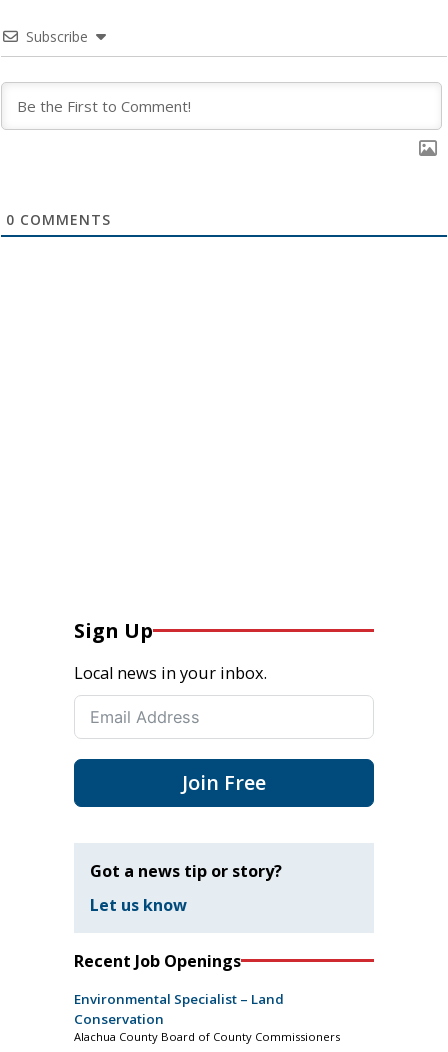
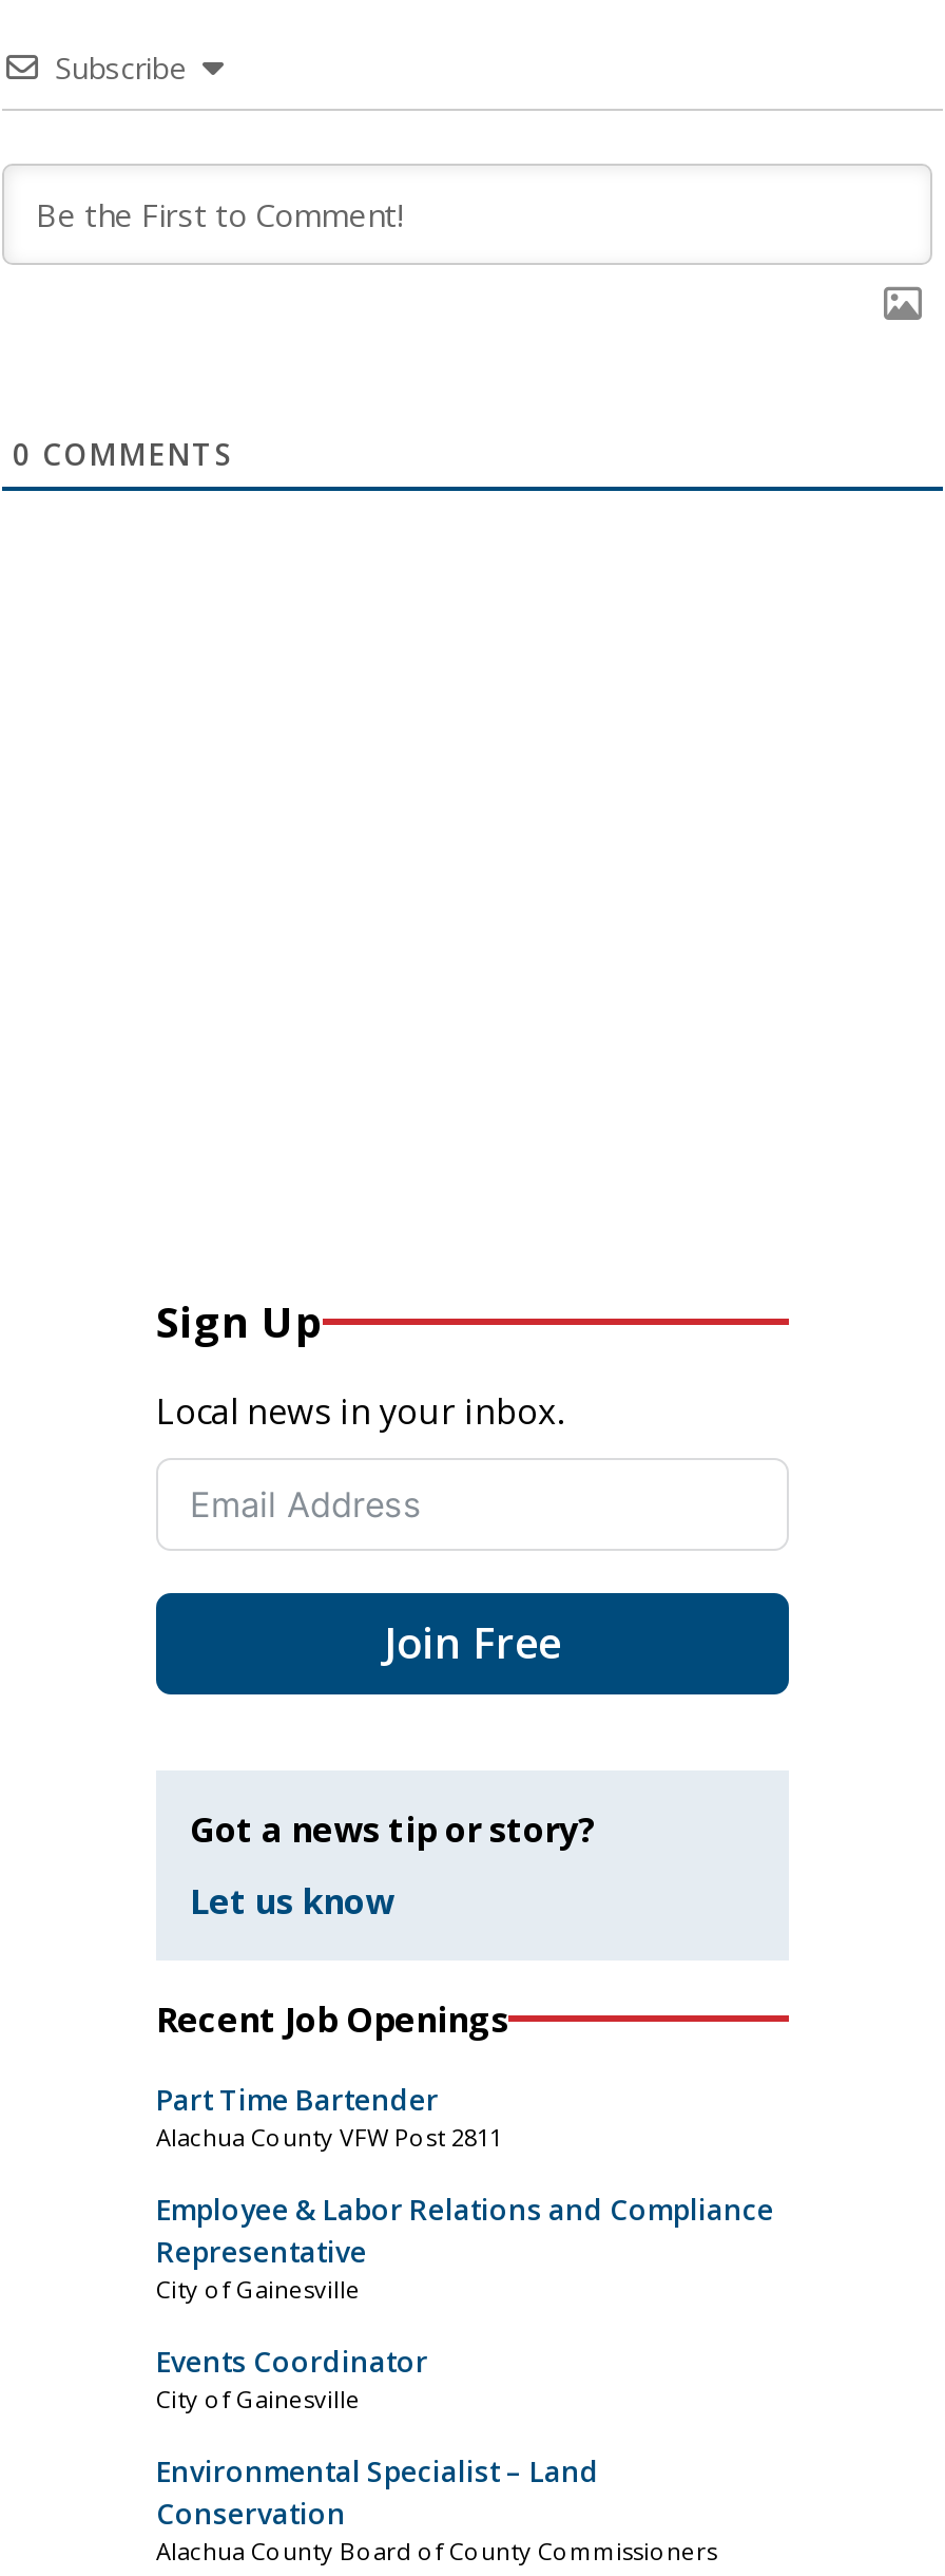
none -> [156,2081,774,2414] Part Time Bartender | Alachua County VFW Post 2811 | Employee & Labor Relations and Compliance | Representative | City of Gainesville | Events Coordinator | City of Gainesville

